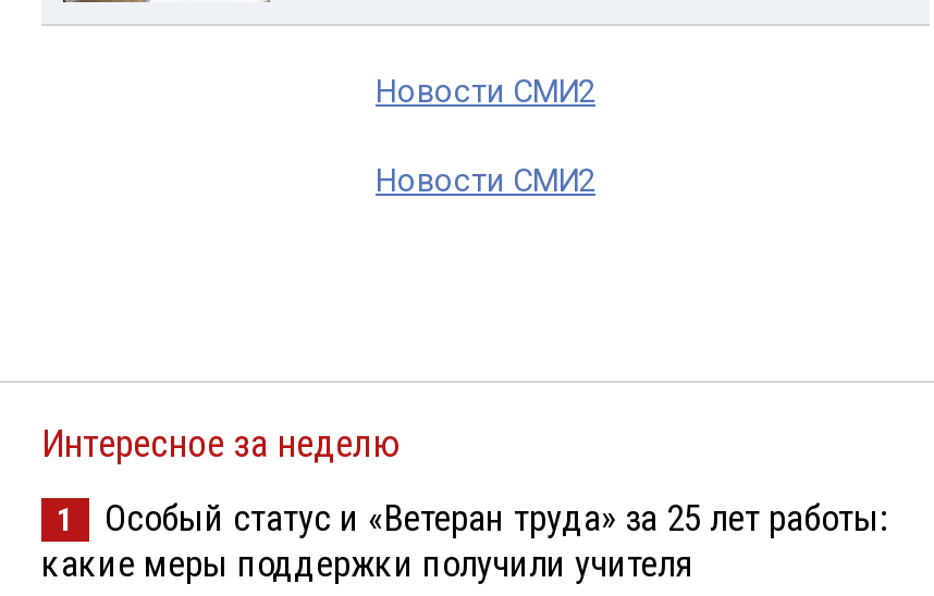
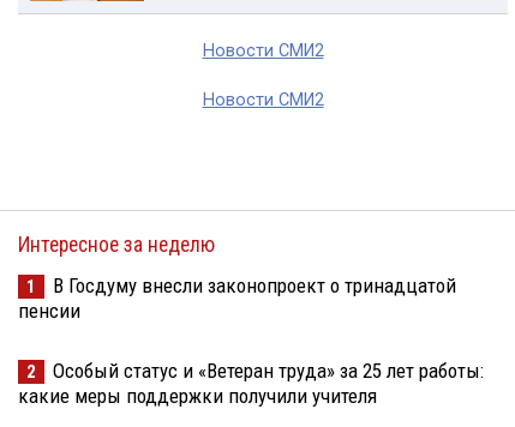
none -> [18,274,456,383] В Госдуму внесли законопроект о тринадцатой | пенсии | 2

